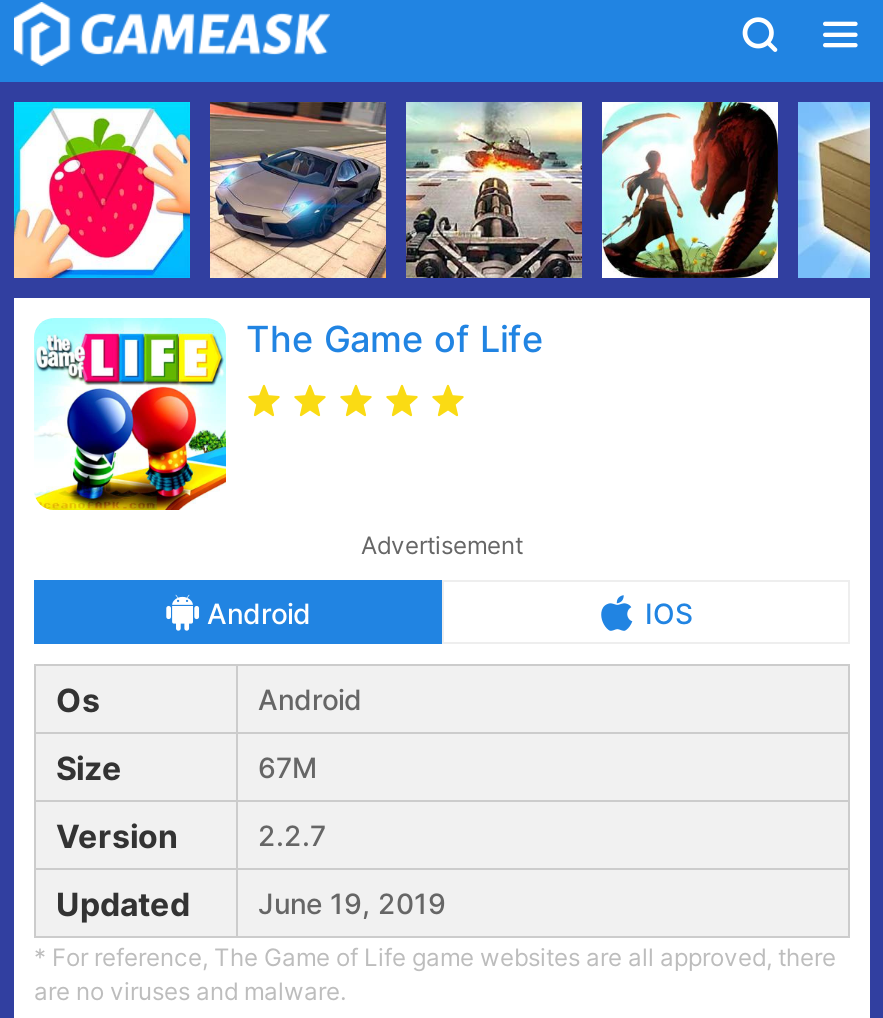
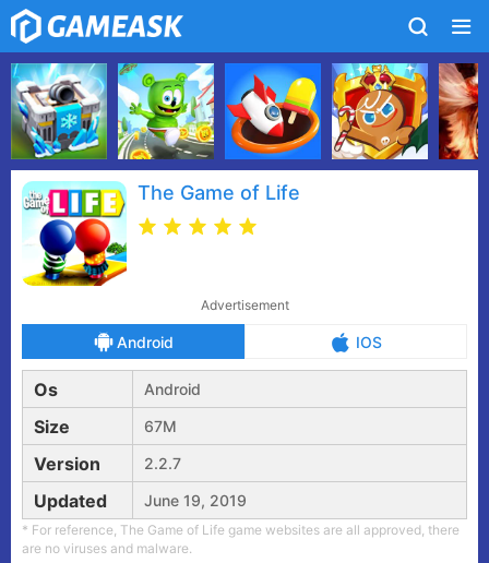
[12,100,192,280] [image] -> [10,62,108,160] [image]
[208,100,388,280] [image] -> [117,62,215,160] [image]
[404,100,584,280] [image] -> [224,63,322,160] [image]
[600,100,780,280] [image] -> [332,62,429,160] [image]
[796,100,872,280] [image] -> [438,62,479,160] [image]

